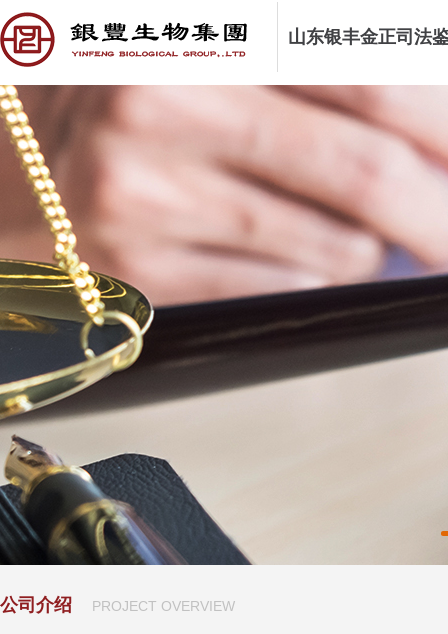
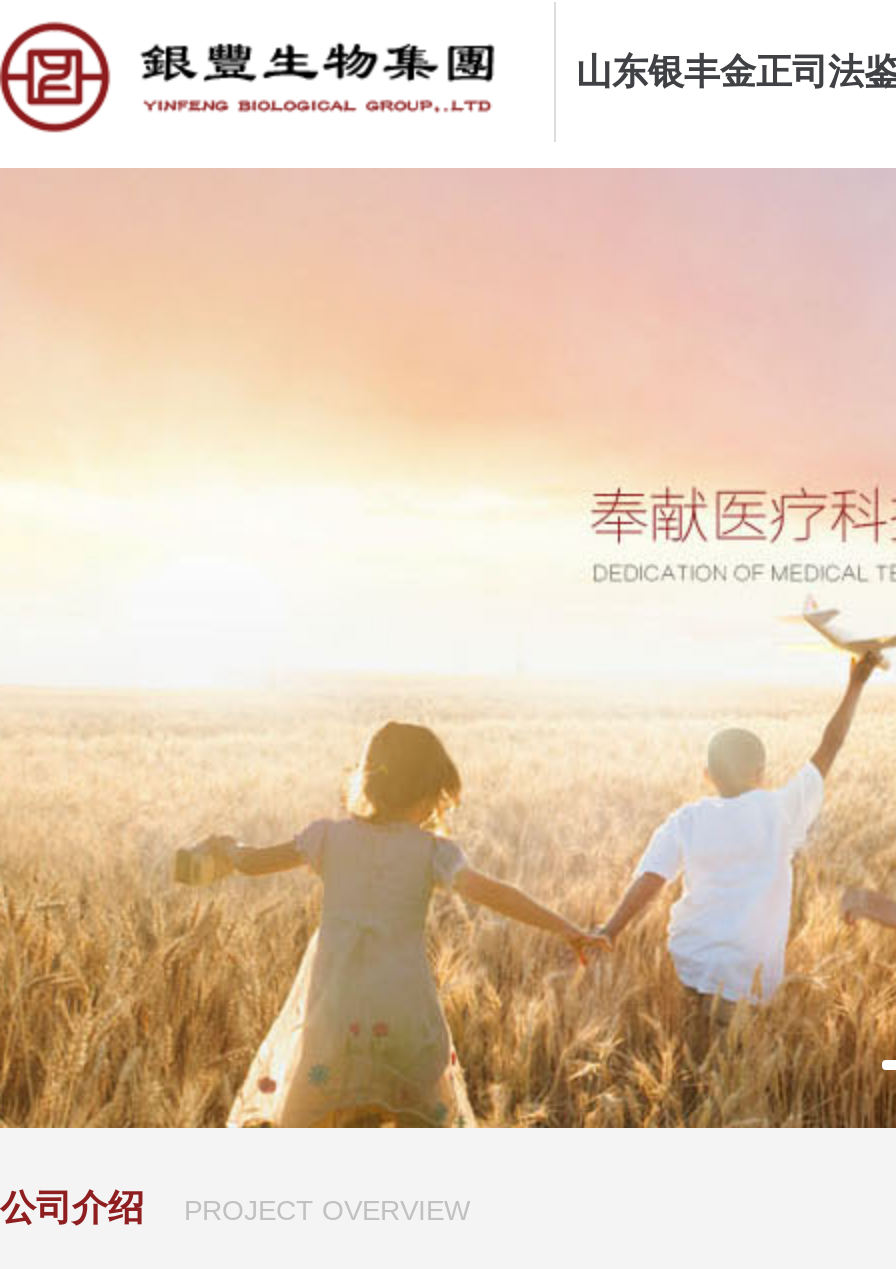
[3,84,445,566] [image] -> [6,168,890,1130] [image]

